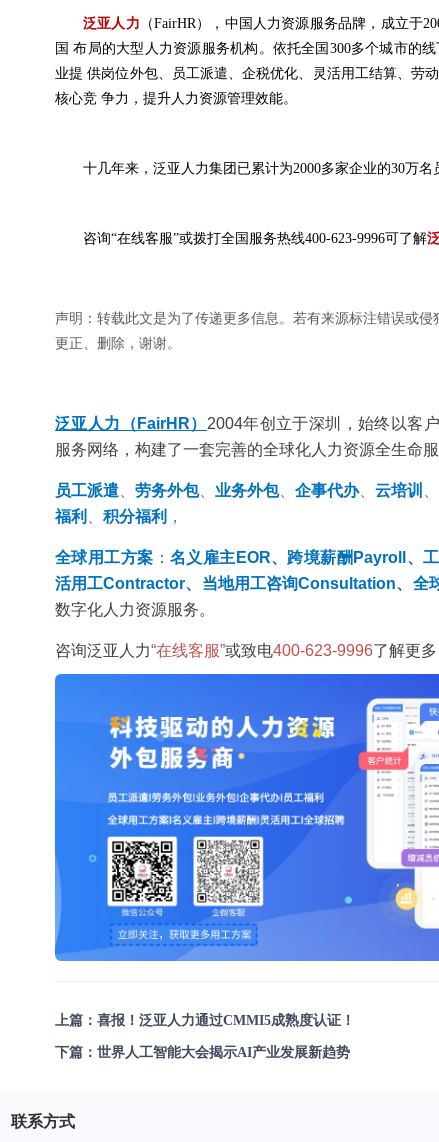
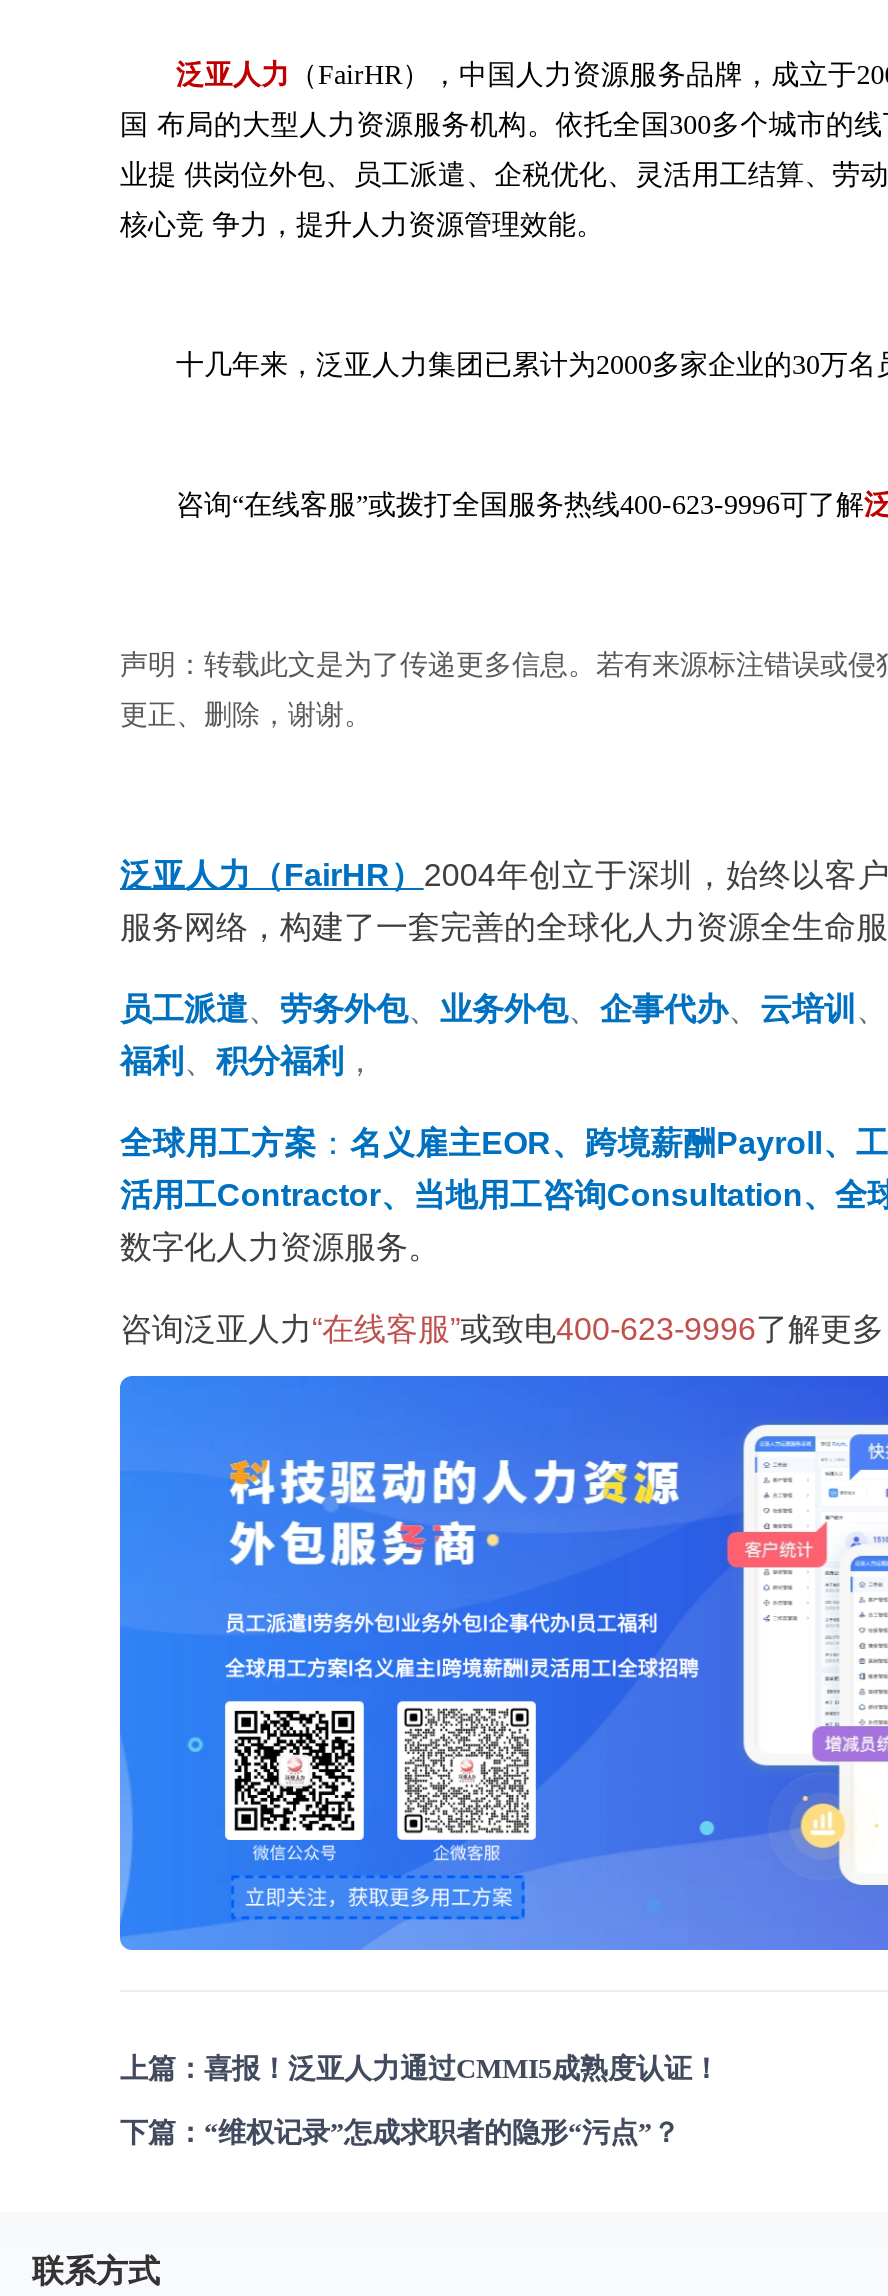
[55,1045,350,1060] 下篇：世界人工智能大会揭示AI产业发展新趋势 -> [120,2117,680,2147] 下篇：“维权记录”怎成求职者的隐形“污点”？

